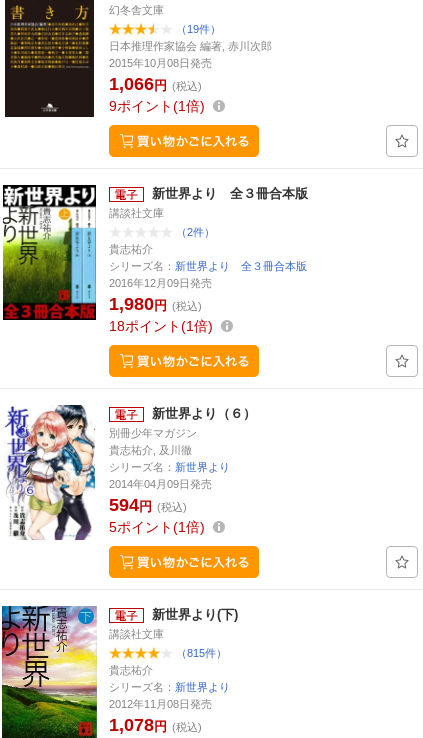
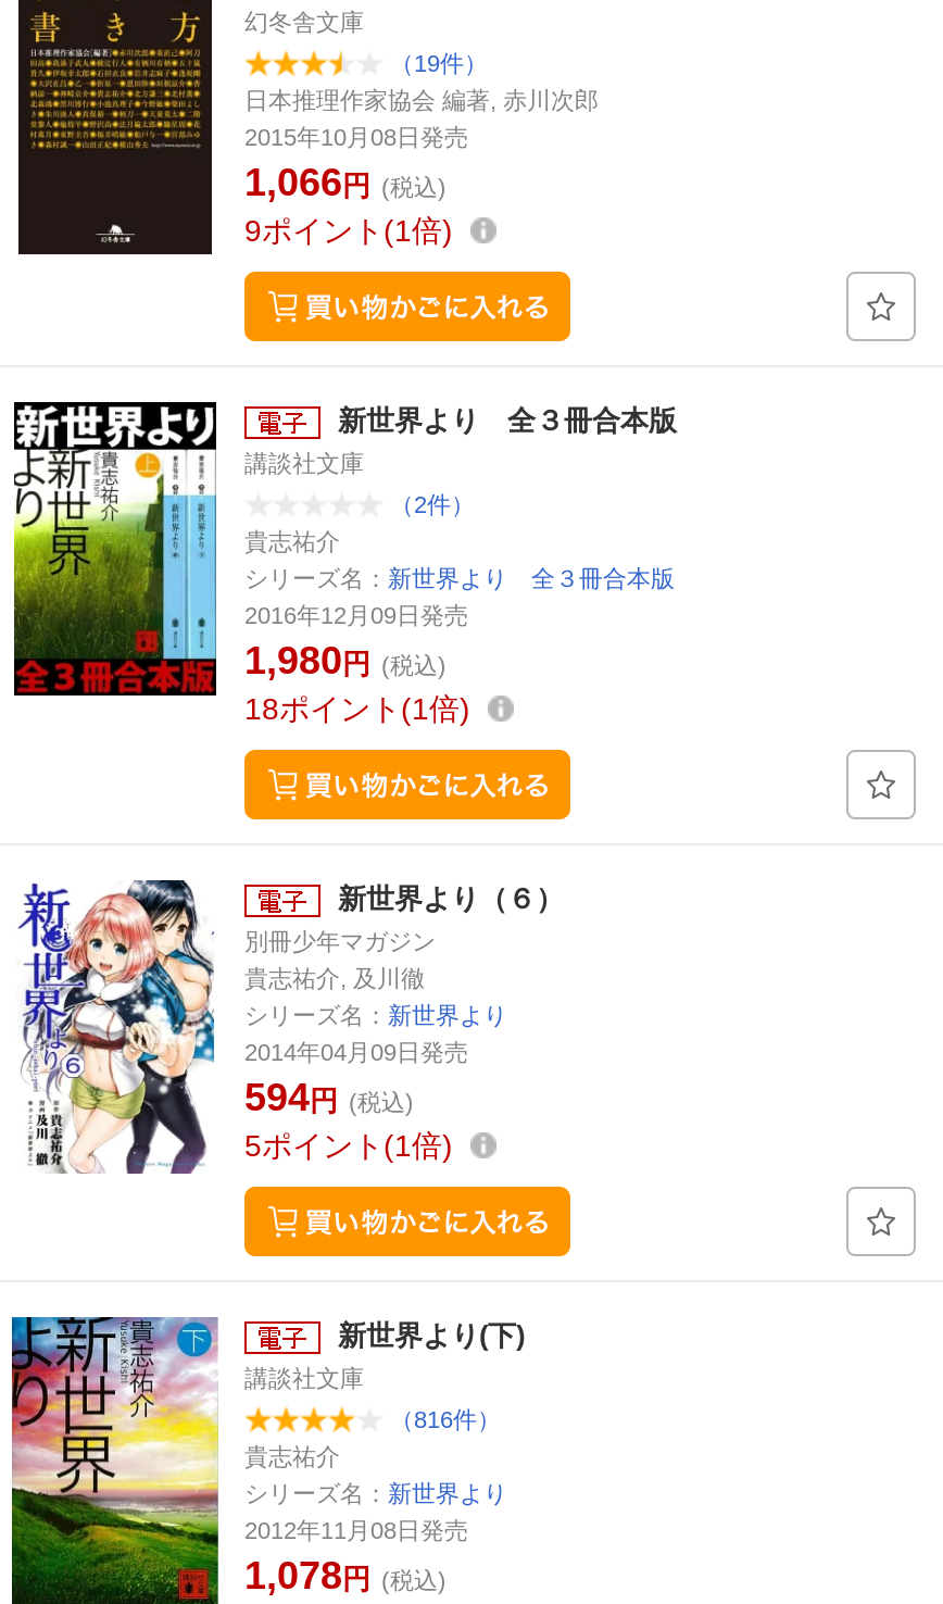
[176,647,227,659] （815件） -> [390,1406,501,1432] （816件）

